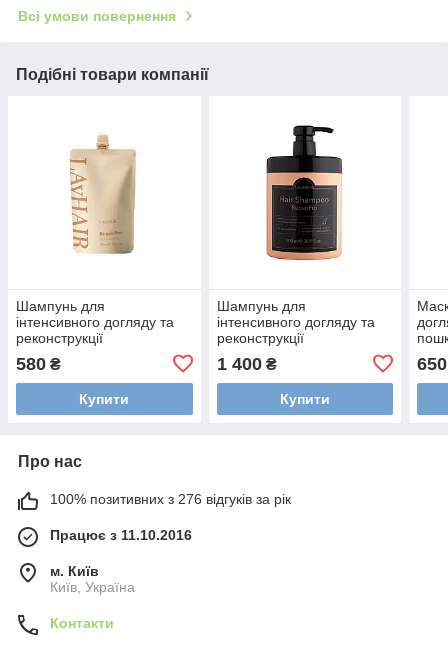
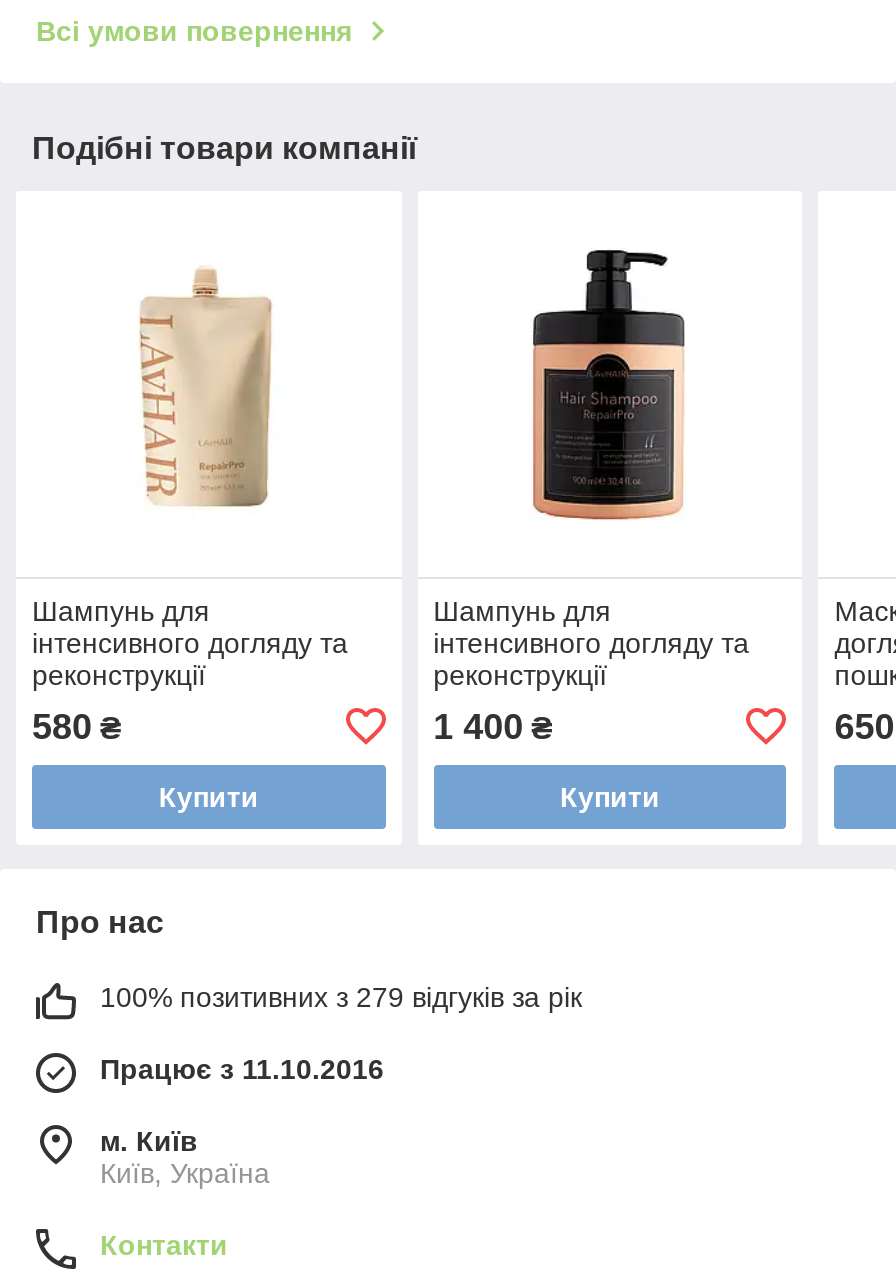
[50,491,291,507] 100% позитивних з 276 відгуків за рік -> [100,981,582,1013] 100% позитивних з 279 відгуків за рік

